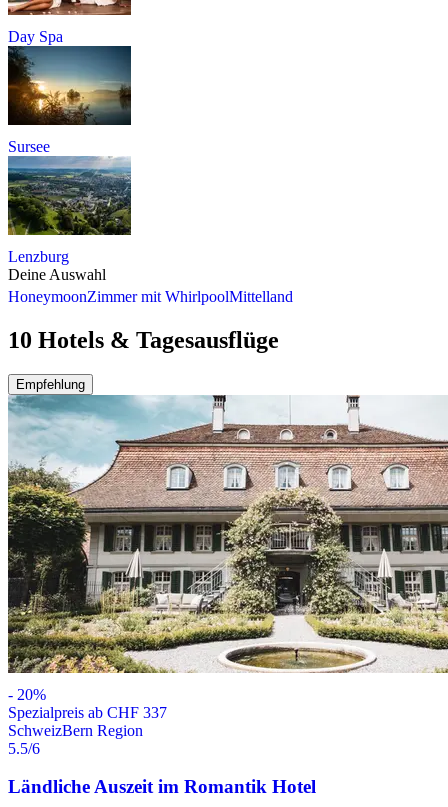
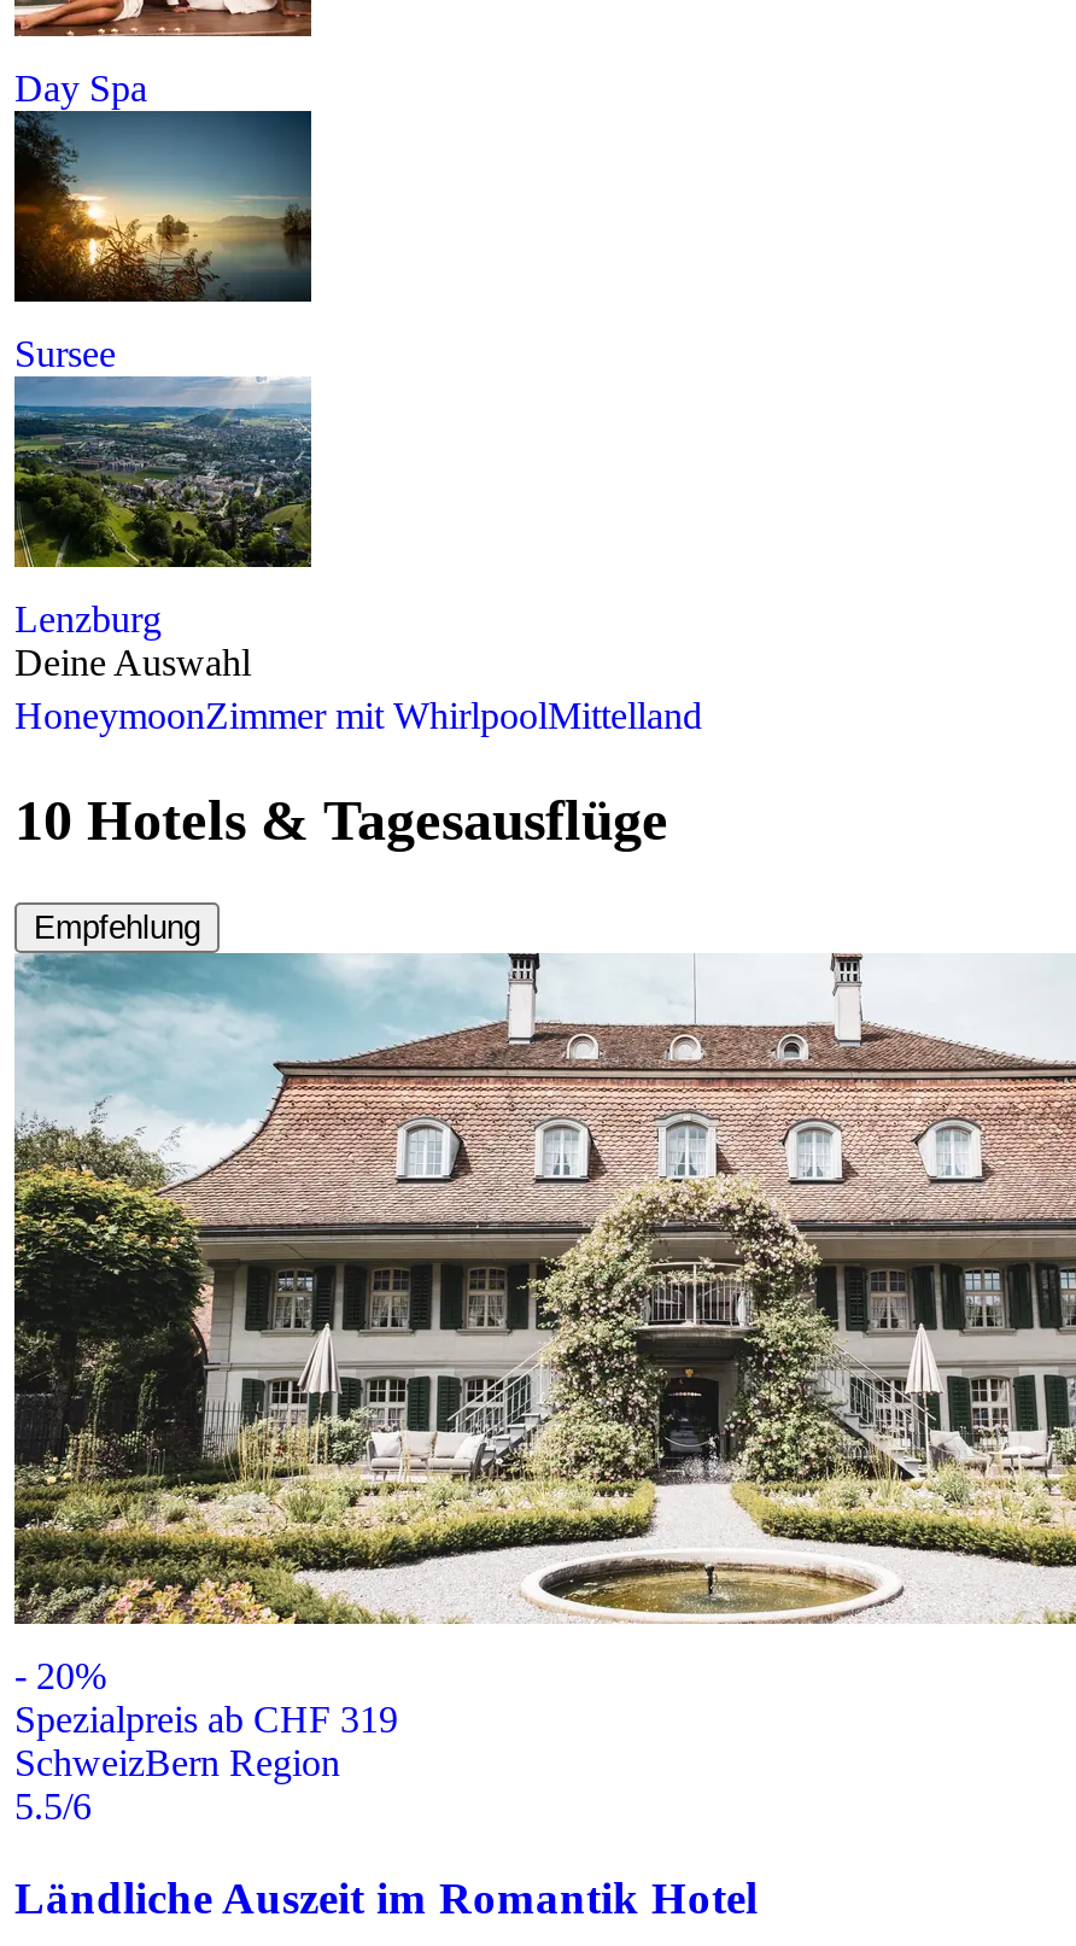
[8,704,167,721] Spezialpreis ab CHF 337 -> [14,1698,398,1739] Spezialpreis ab CHF 319

